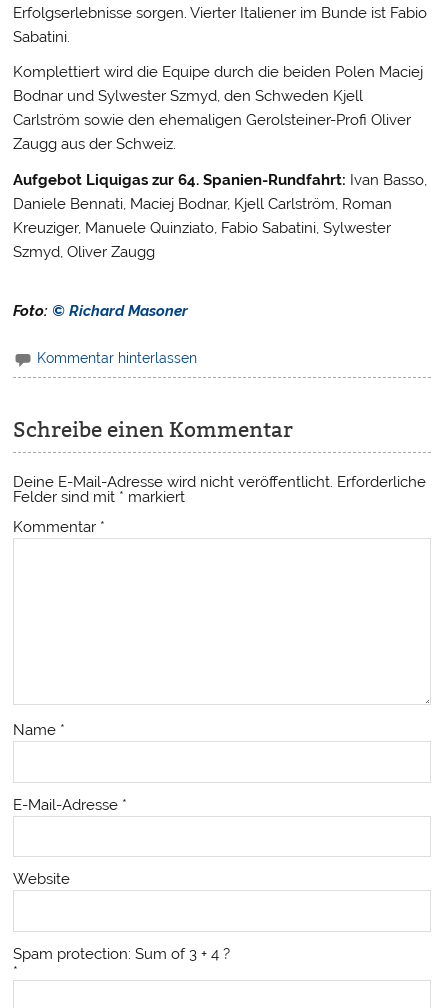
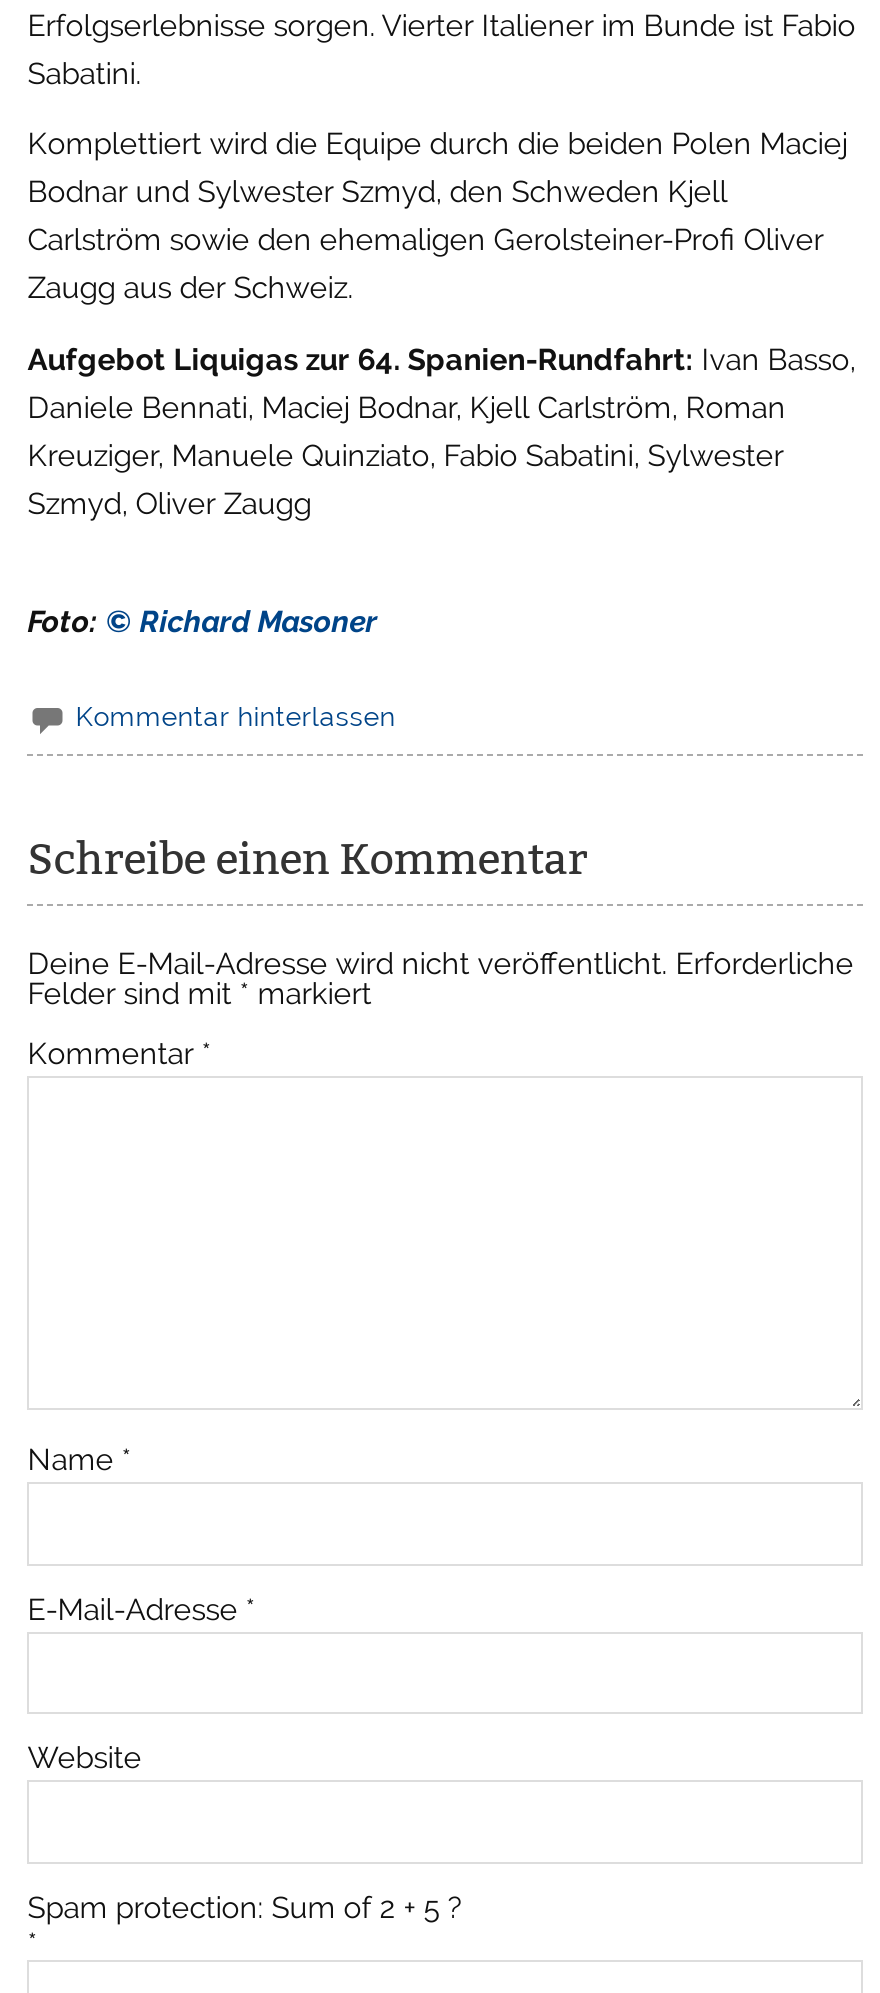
[13,945,230,963] Spam protection: Sum of 3 + 4 ? -> [27,1890,461,1926] Spam protection: Sum of 2 + 5 ?

